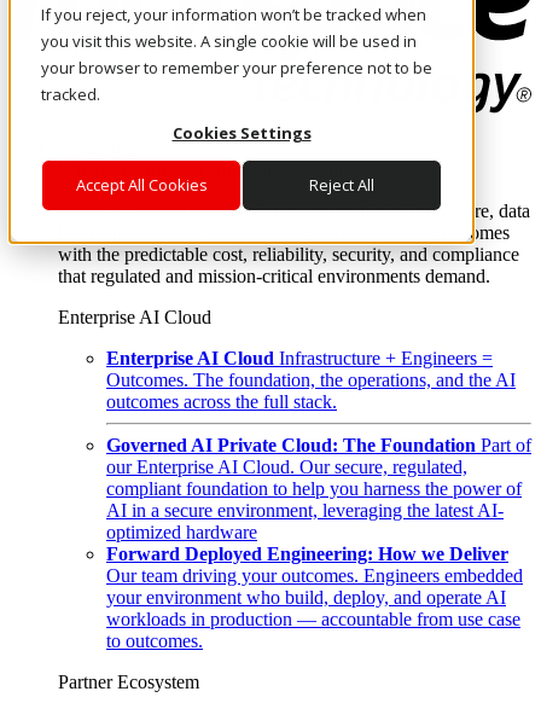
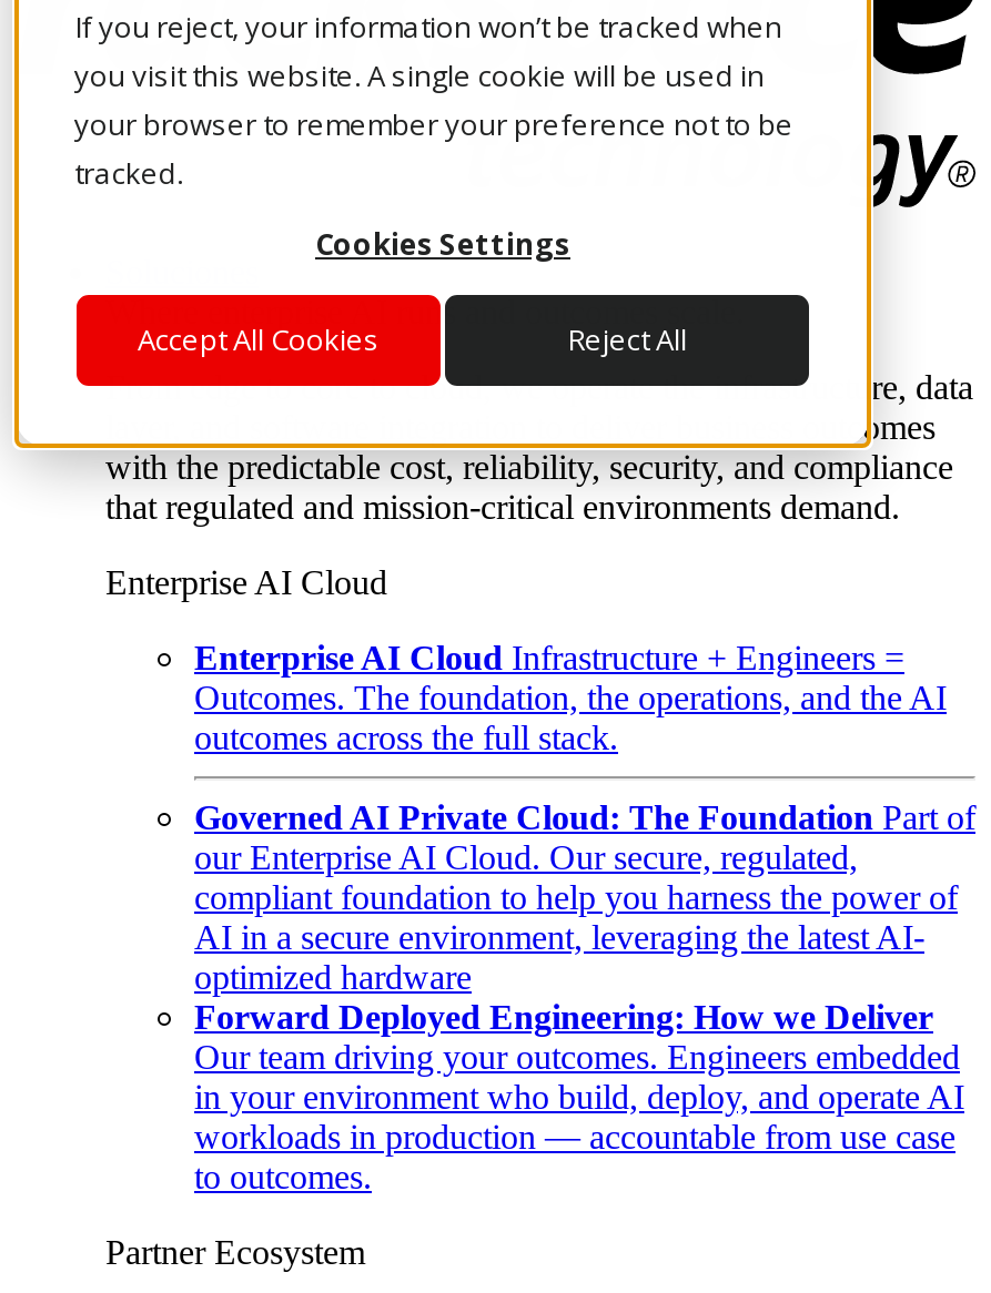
[106,587,506,608] your environment who build, deploy, and operate AI -> [194,1078,964,1116] in your environment who build, deploy, and operate AI

